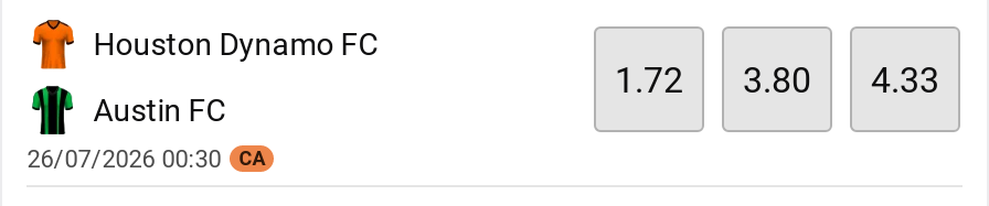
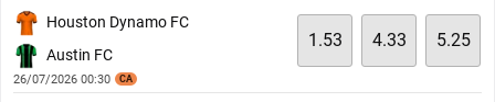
[615,60,811,102] 1.72 | 3.80 -> [308,30,342,51] 1.53
none -> [436,30,470,51] 5.25

